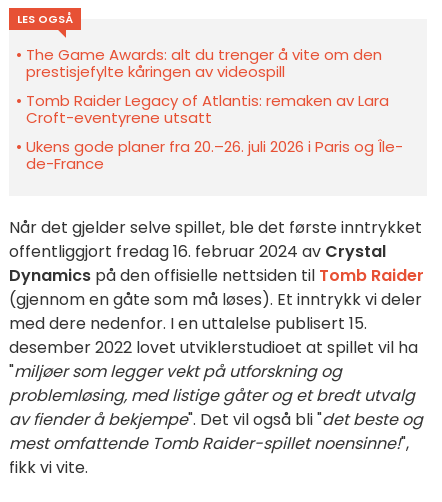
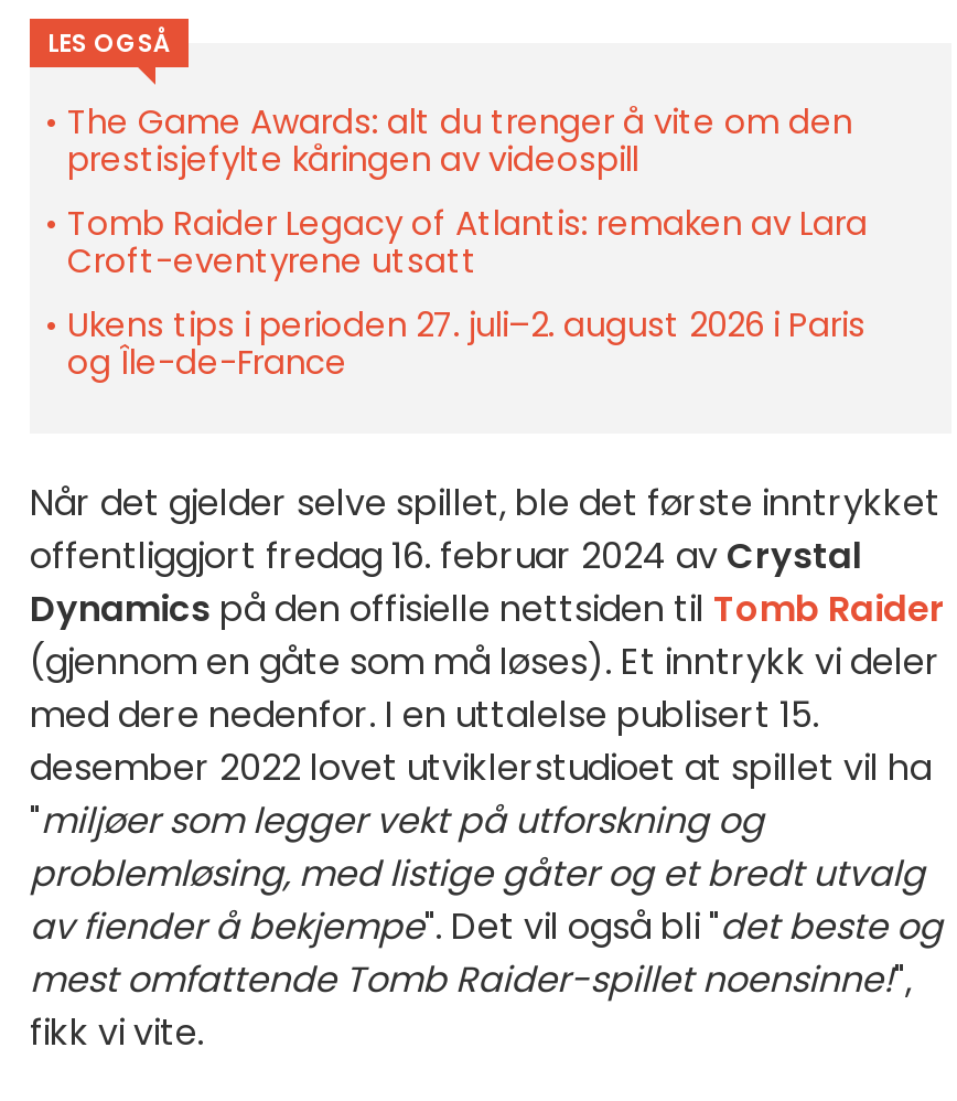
[26,136,403,174] Ukens gode planer fra 20.–26. juli 2026 i Paris og Île- | de-France -> [67,302,865,385] Ukens tips i perioden 27. juli–2. august 2026 i Paris | og Île-de-France

